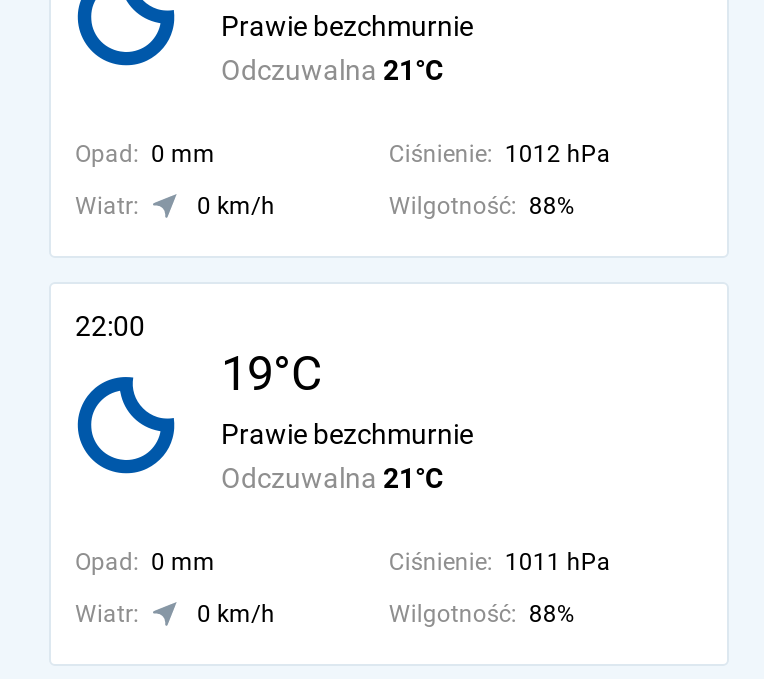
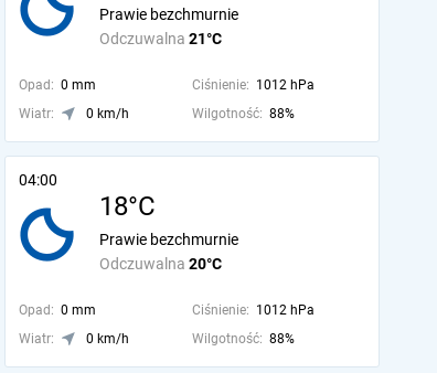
[75,310,323,402] 22:00 | 19°C -> [19,171,156,222] 04:00 | 18°C
[221,462,443,494] Odczuwalna 21°C -> [99,255,222,273] Odczuwalna 20°C
[389,548,611,576] Ciśnienie: 1011 hPa -> [192,302,314,318] Ciśnienie: 1012 hPa

